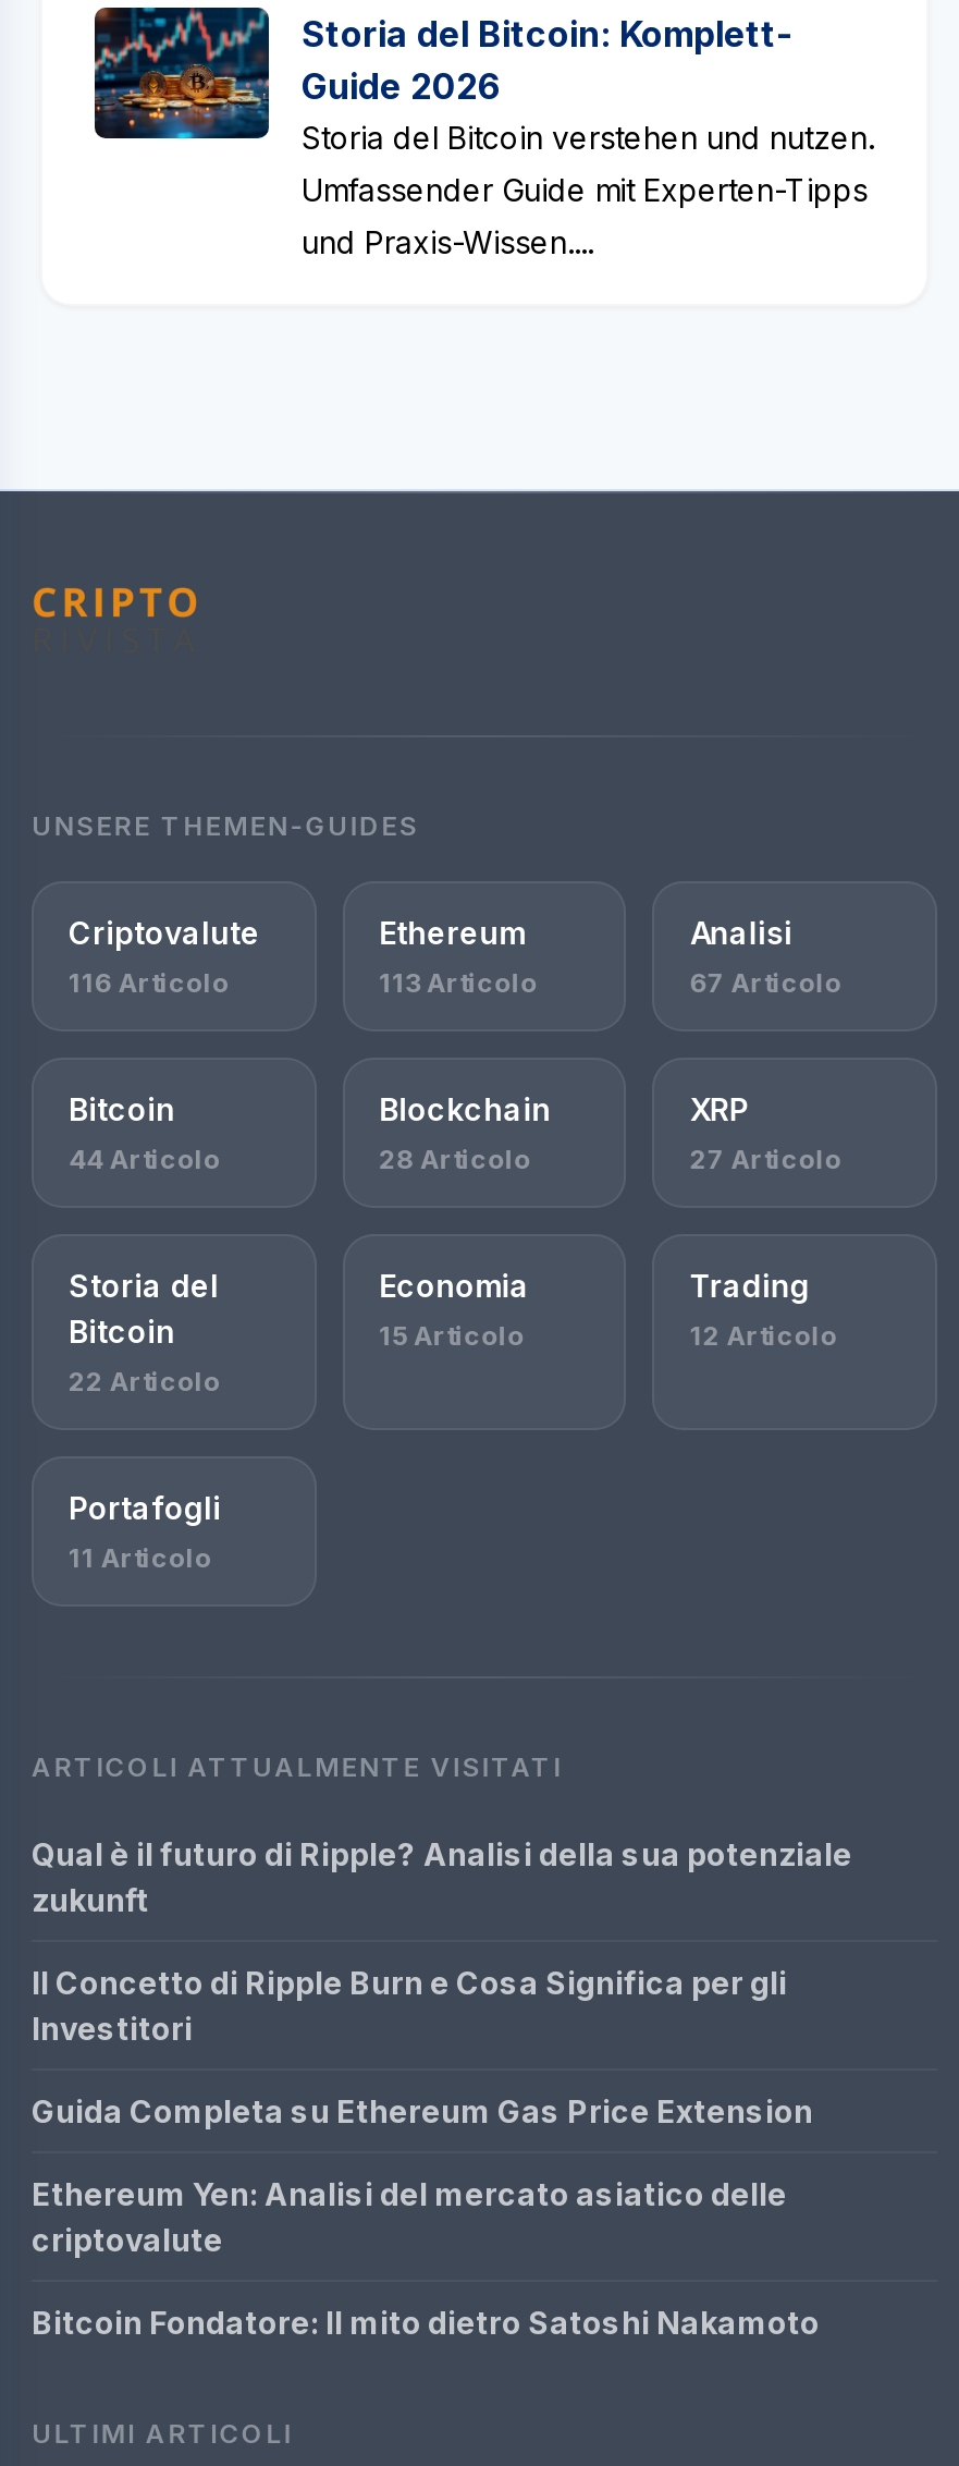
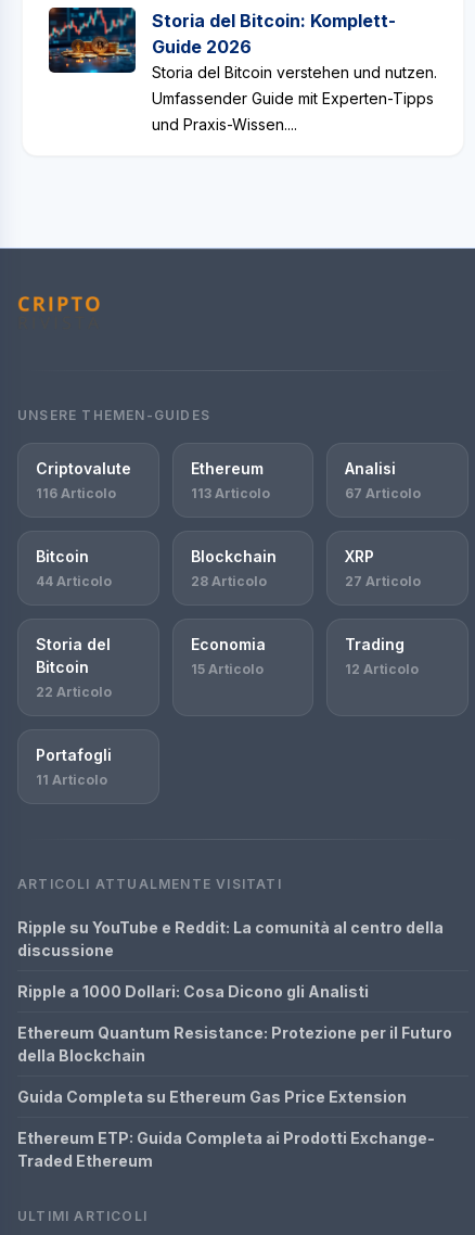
[32,1835,852,2047] Qual è il futuro di Ripple? Analisi della sua potenziale | zukunft | Il Concetto di Ripple Burn e Cosa Significa per gli | Investitori -> [17,918,452,1065] Ripple su YouTube e Reddit: La comunità al centro della | discussione | Ripple a 1000 Dollari: Cosa Dicono gli Analisti | Ethereum Quantum Resistance: Protezione per il Futuro | della Blockchain
moved [32,2092,813,2129] -> [17,1087,407,1106]: Guida Completa su Ethereum Gas Price Extension
[32,2175,820,2341] Ethereum Yen: Analisi del mercato asiatico delle | criptovalute | Bitcoin Fondatore: Il mito dietro Satoshi Nakamoto -> [17,1129,435,1170] Ethereum ETP: Guida Completa ai Prodotti Exchange- | Traded Ethereum

